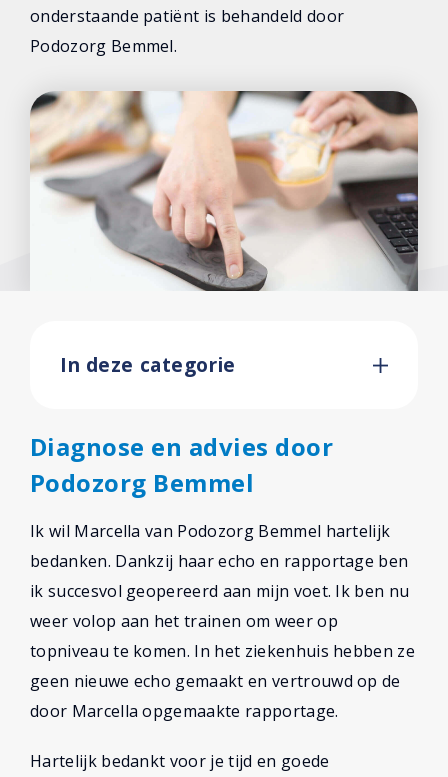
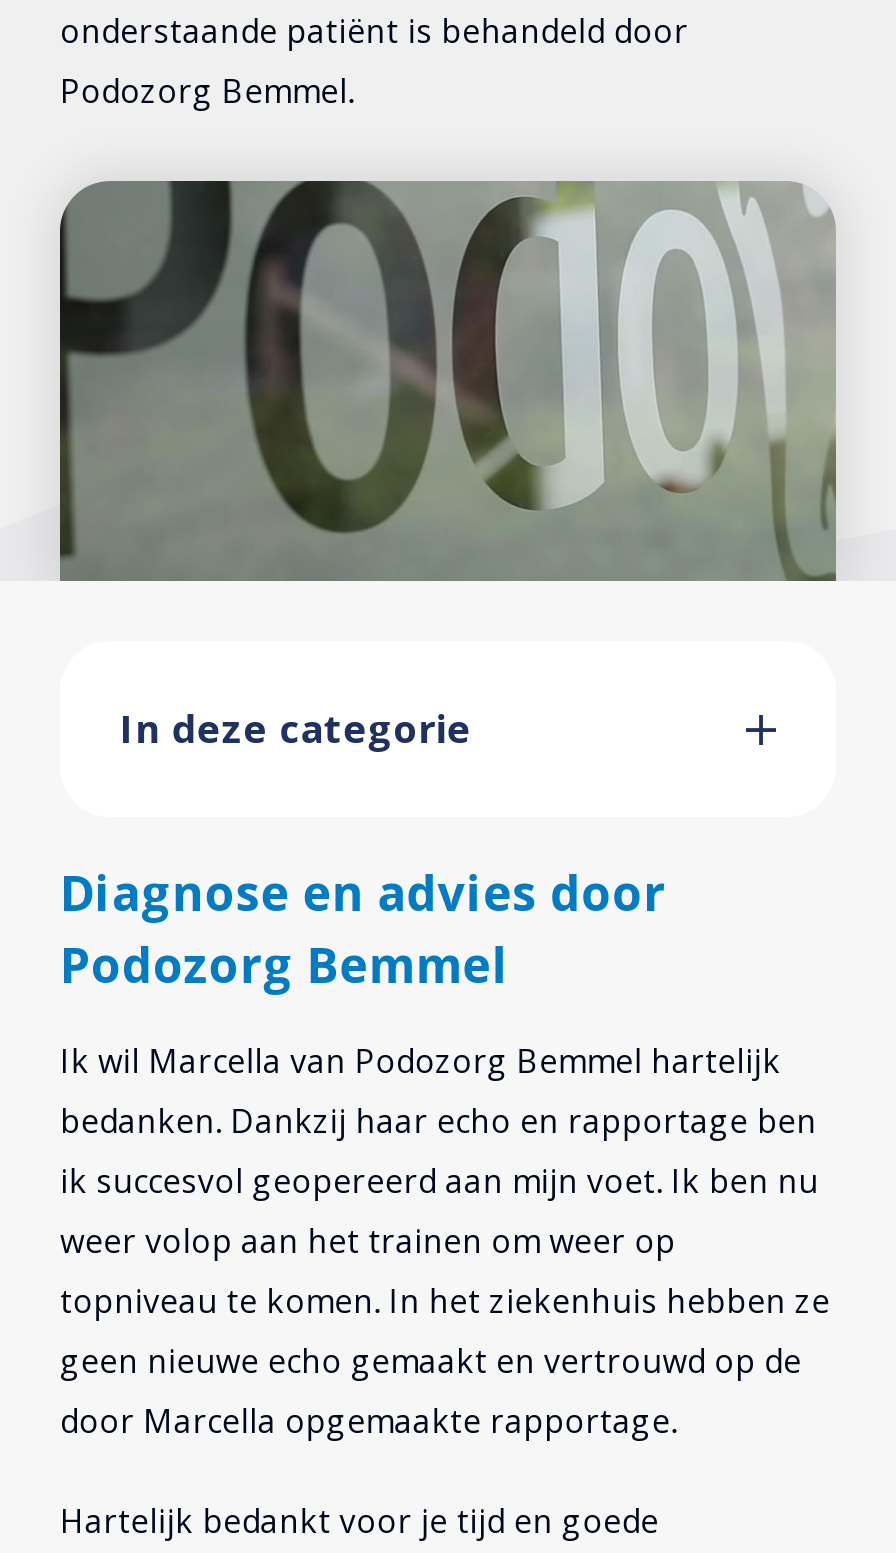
[30,90,419,292] [image] -> [58,179,838,583] [image]

